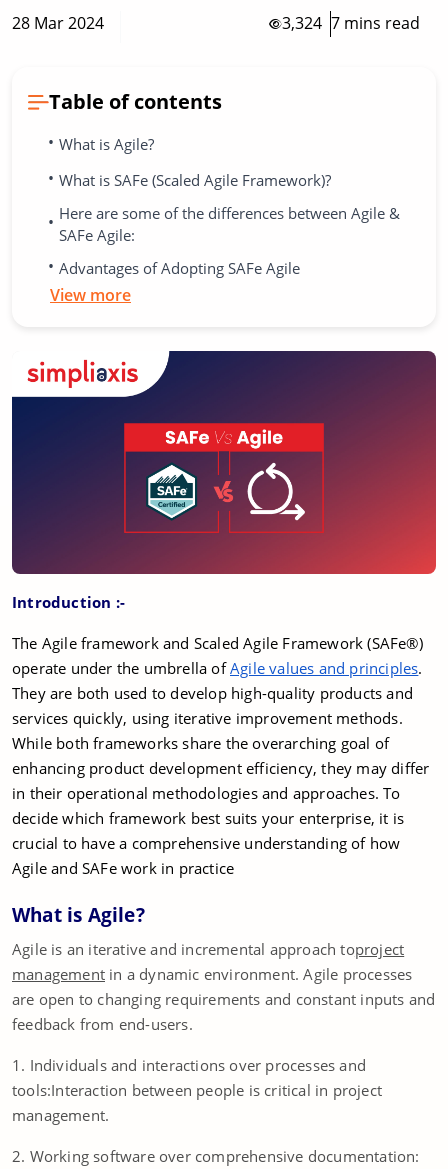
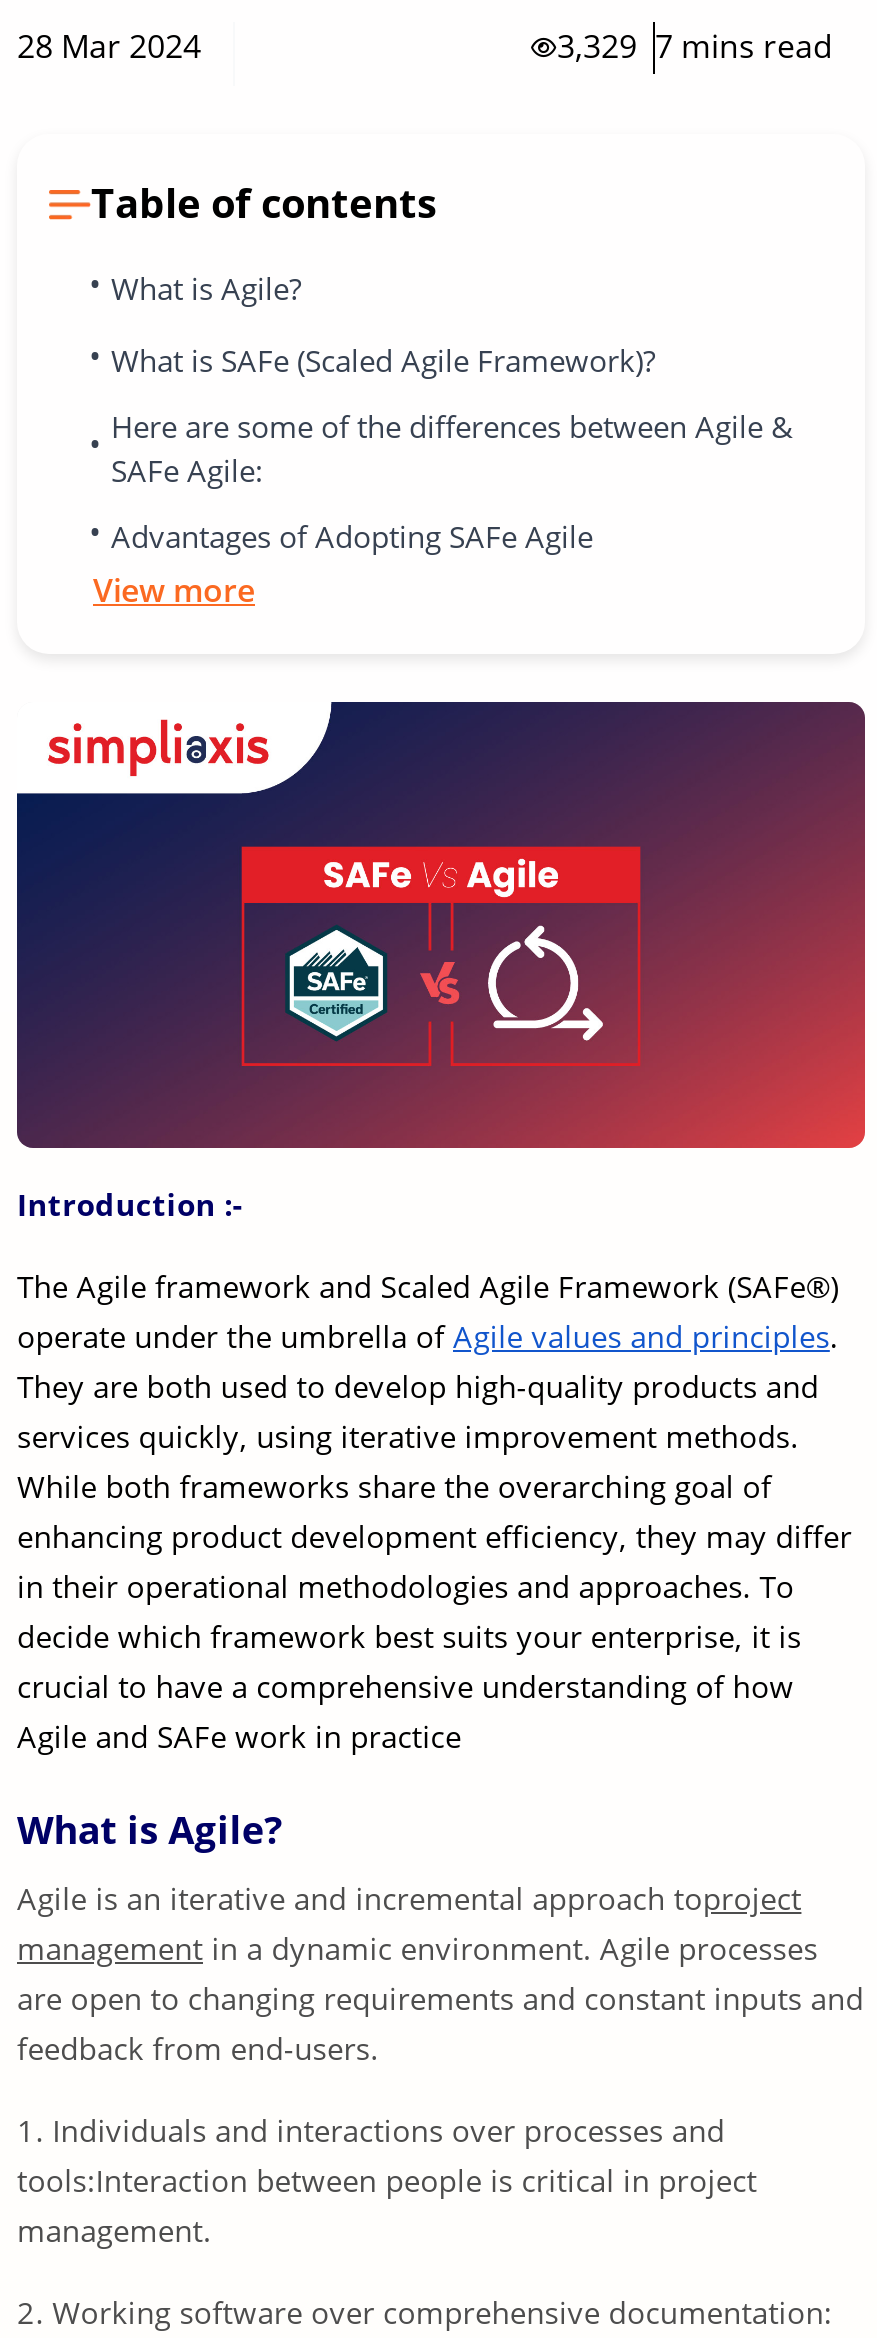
[282,12,420,34] 3,324 7 mins read -> [557,24,833,68] 3,329 7 mins read

